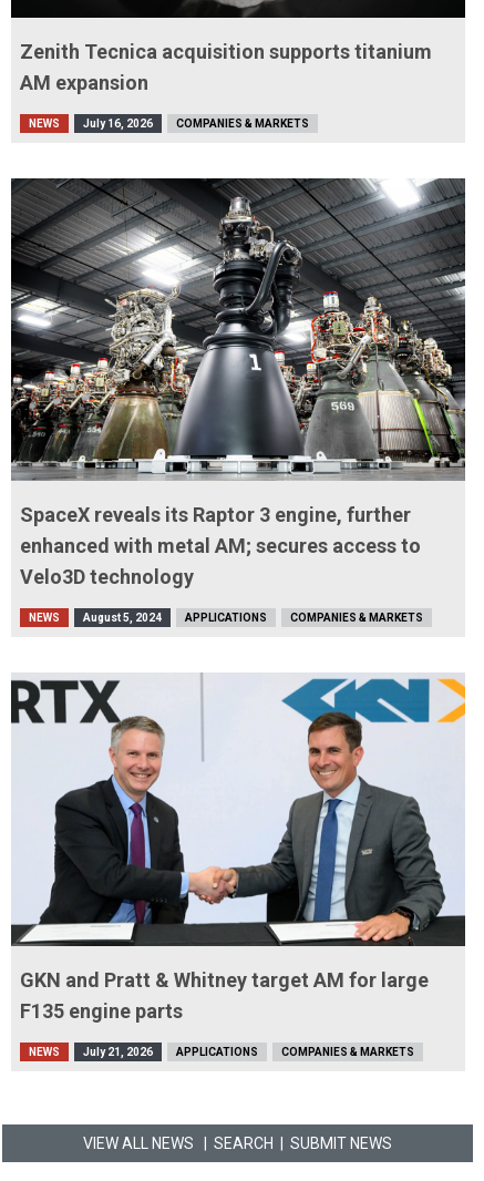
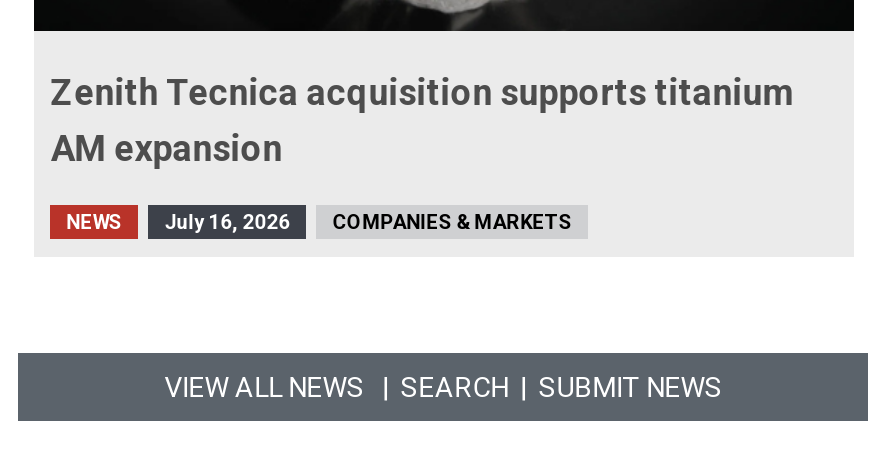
[10,177,466,624] [image] | SpaceX reveals its Raptor 3 engine, further | enhanced with metal AM; secures access to | Velo3D technology | APPLICATIONS | COMPANIES & MARKETS | NEWS | August 5, 2024 -> none
[11,672,466,1058] [image] | GKN and Pratt & Whitney target AM for large | F135 engine parts | APPLICATIONS | COMPANIES & MARKETS | NEWS | July 21, 2026 -> none

